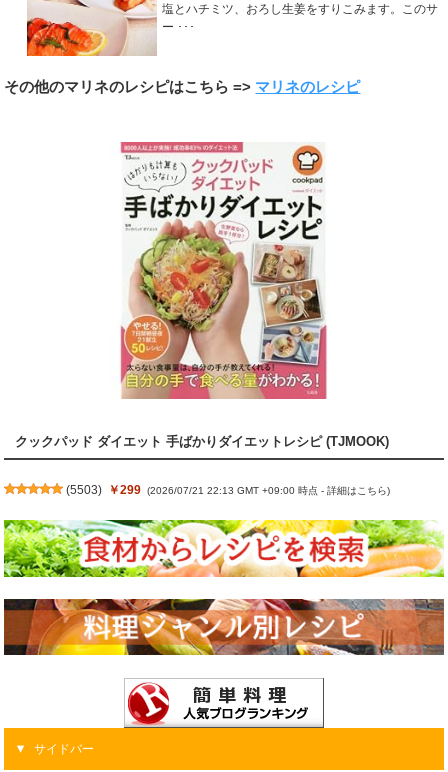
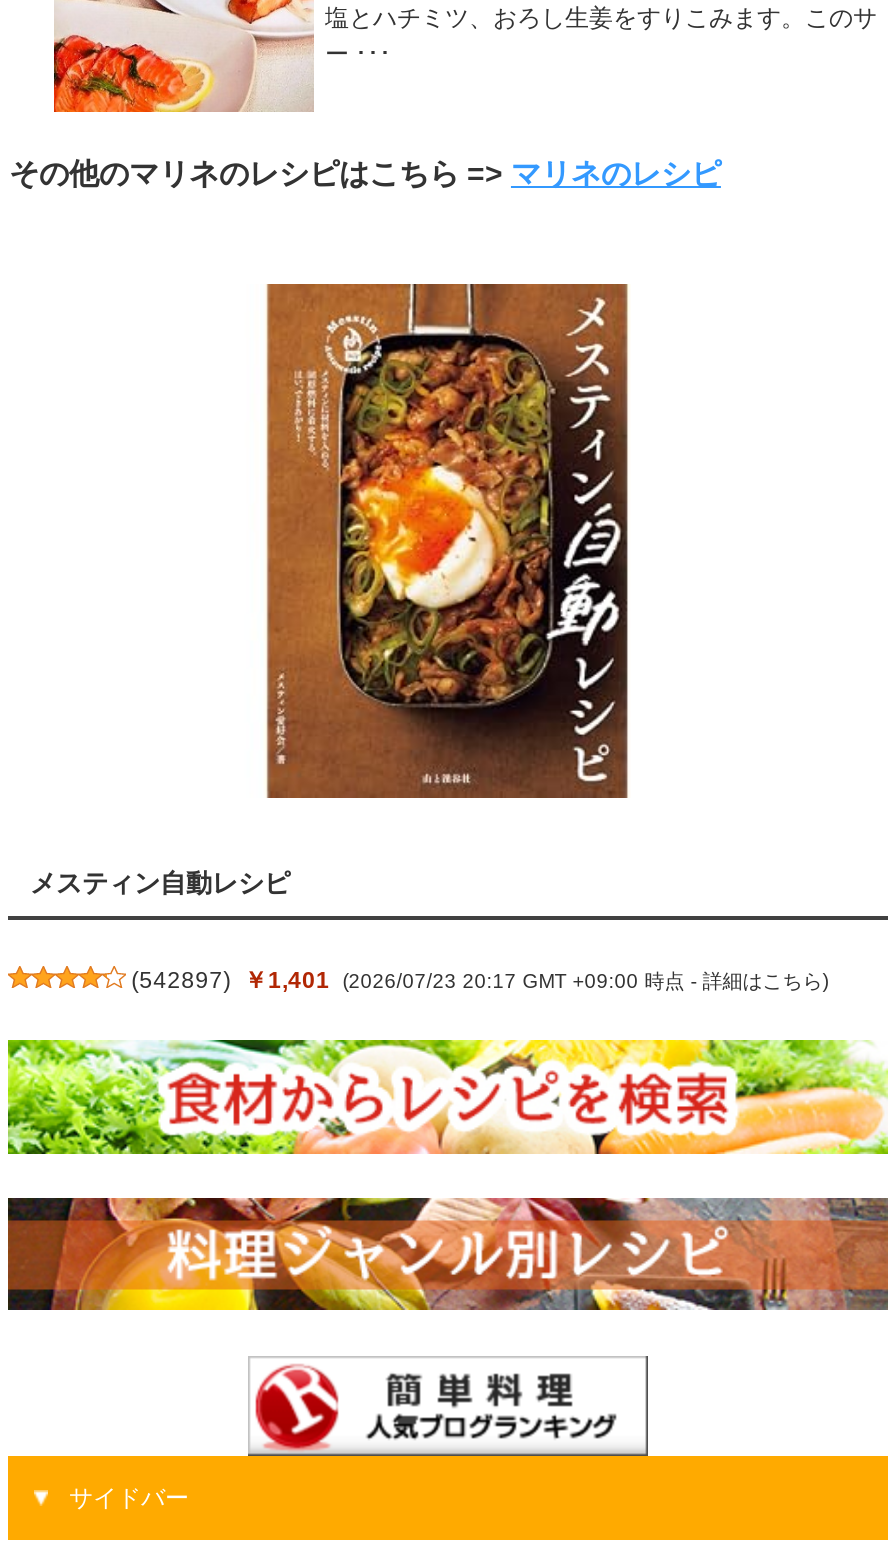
[15,141,389,449] [image] | クックパッド ダイエット 手ばかりダイエットレシピ (TJMOOK) -> [30,282,652,899] [image] | メスティン自動レシピ
[66,483,390,496] (5503) ￥299 (2026/07/21 22:13 GMT +09:00 時点 -詳細はこちら) -> [131,966,828,992] (542897) ￥1,401 (2026/07/23 20:17 GMT +09:00 時点 -詳細はこちら)

